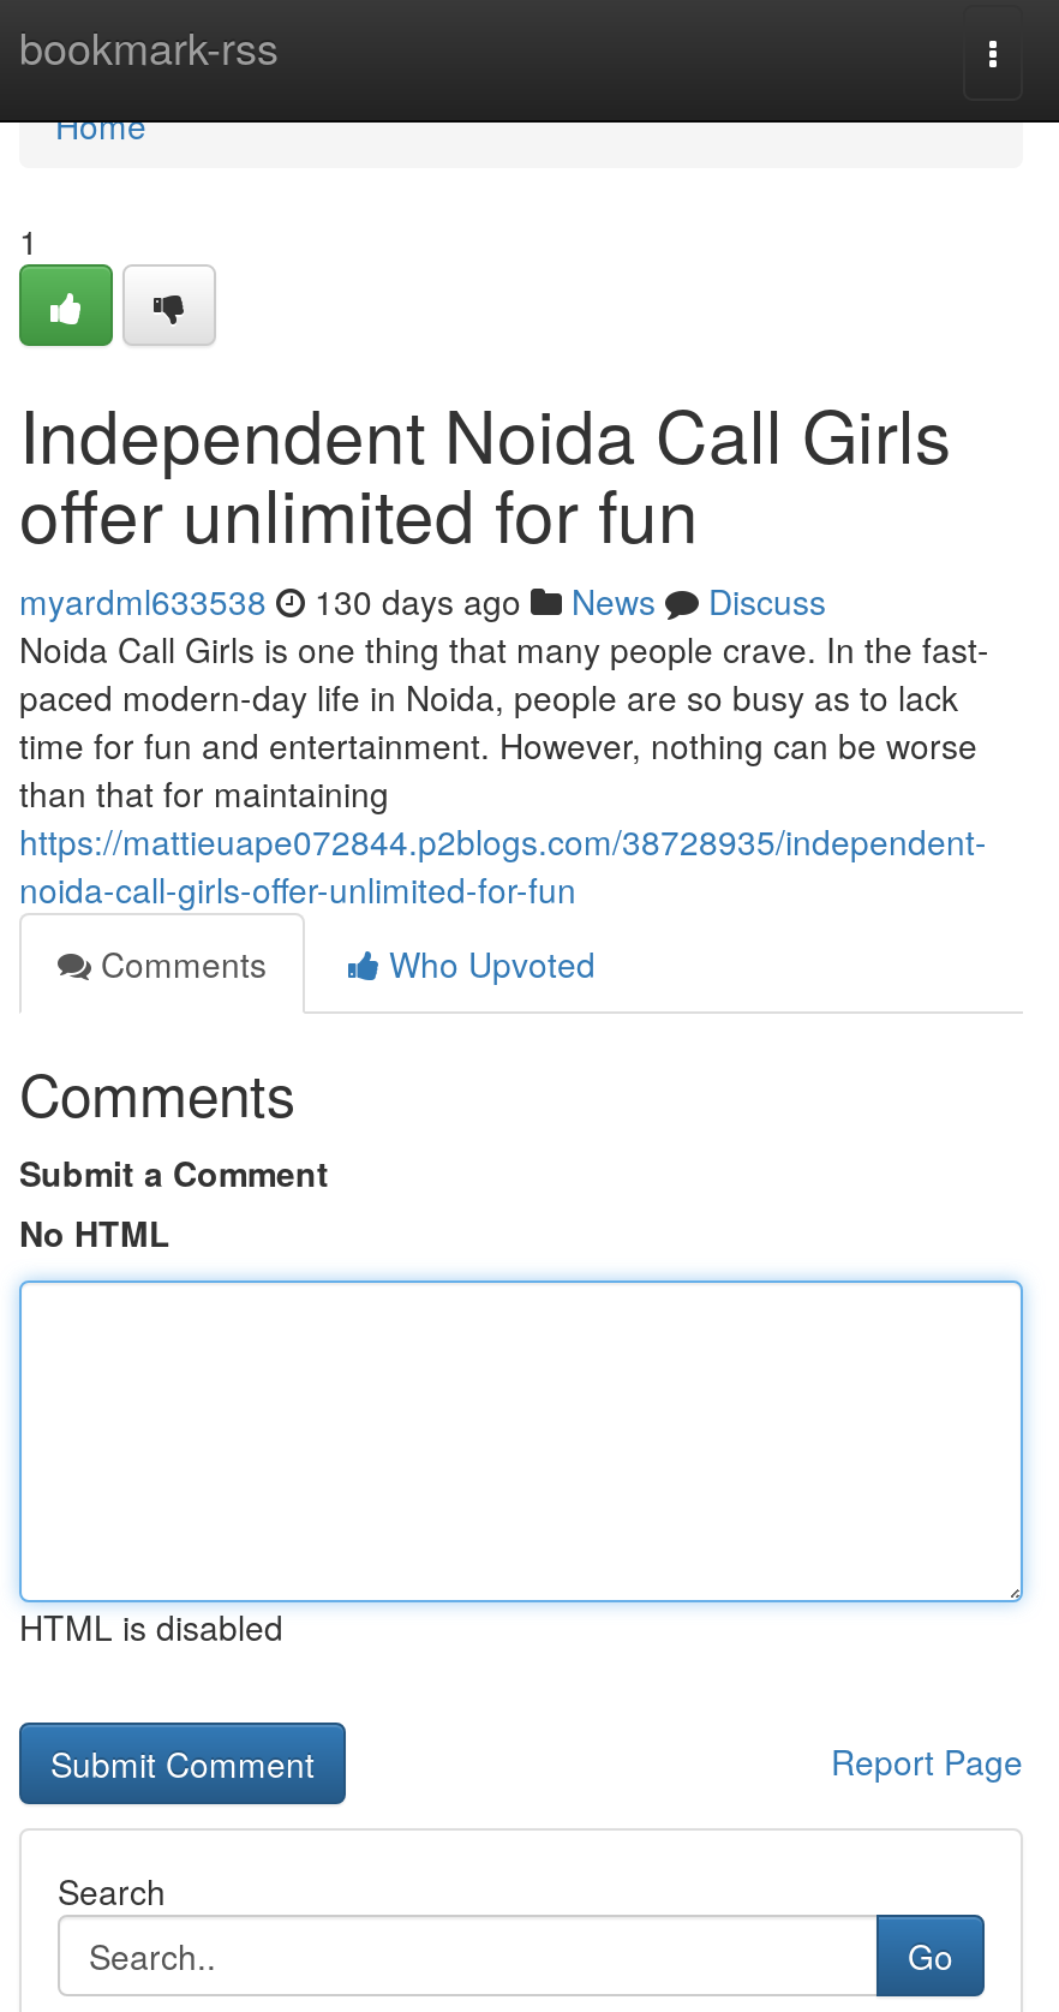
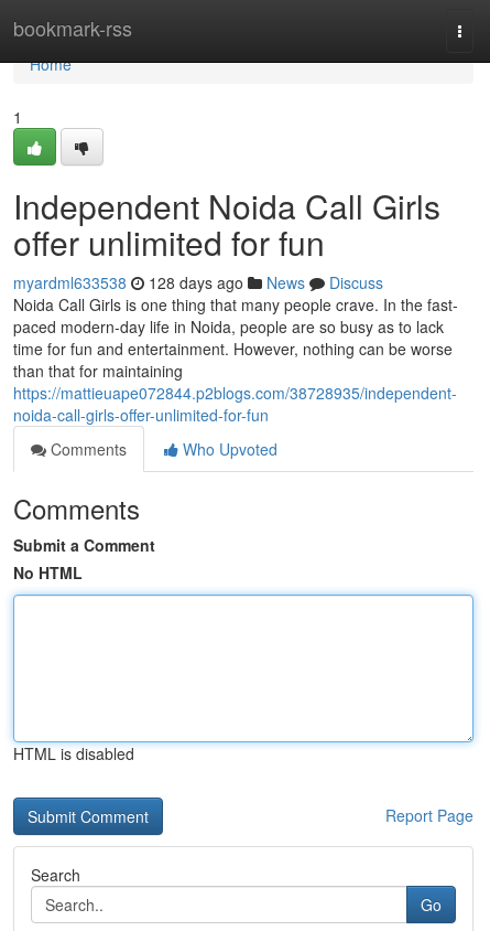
[19,577,826,625] myardml633538 130 days ago News Discuss -> [13,271,383,293] myardml633538 128 days ago News Discuss

